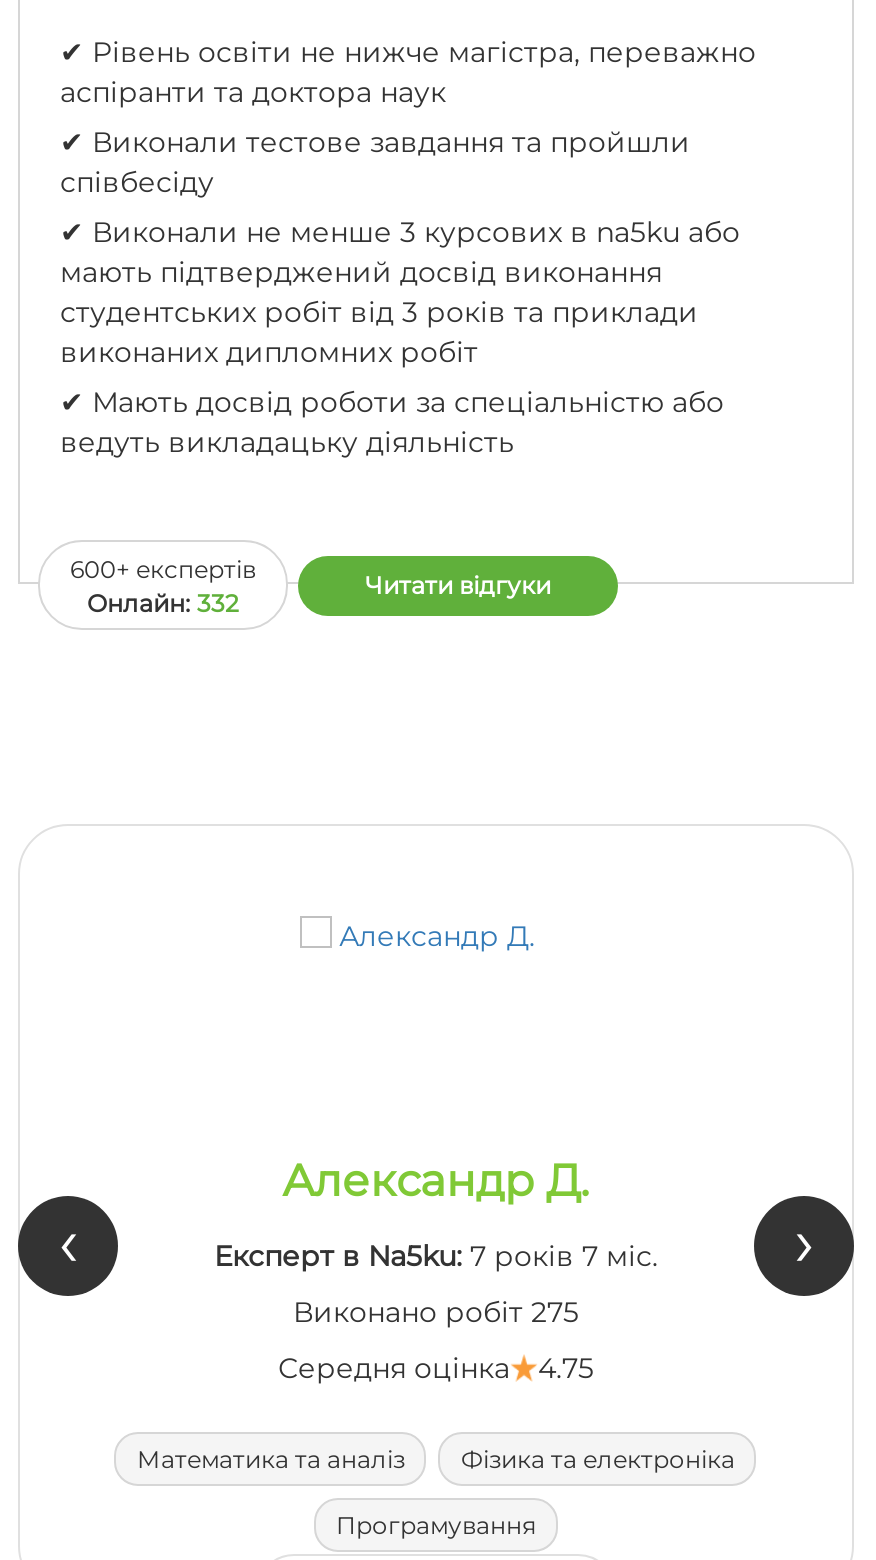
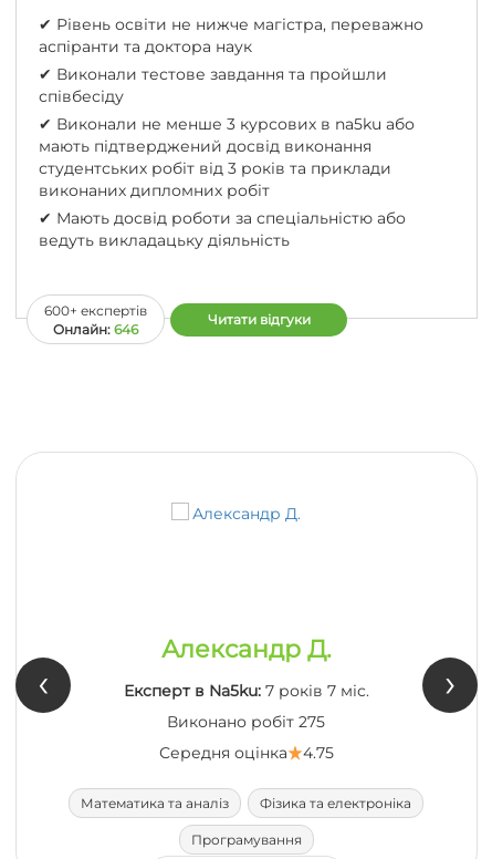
[87,588,239,618] Oнлайн: 332 -> [53,321,138,338] Oнлайн: 646

